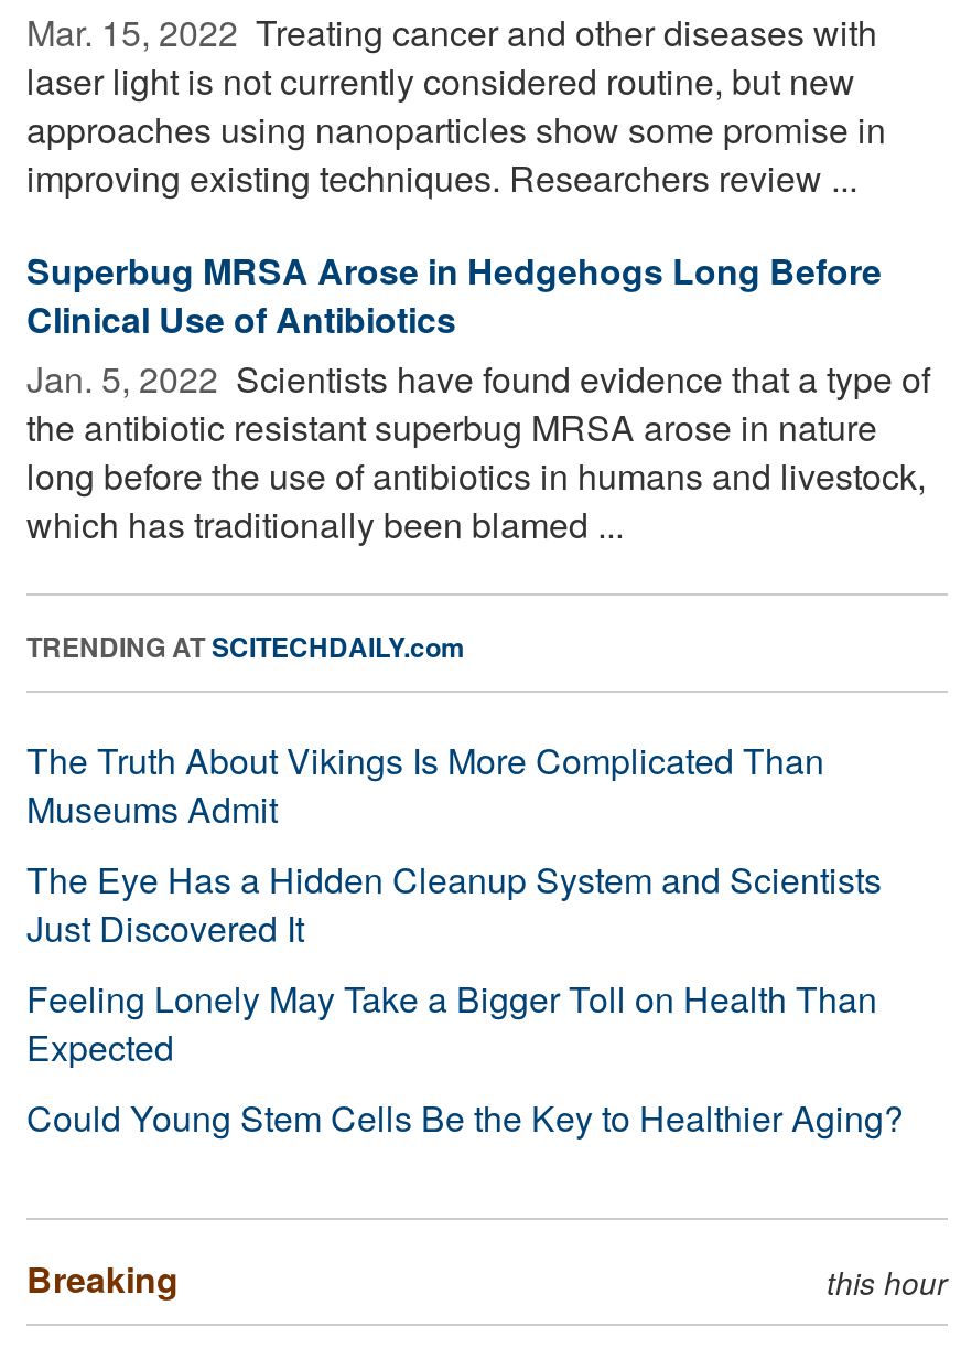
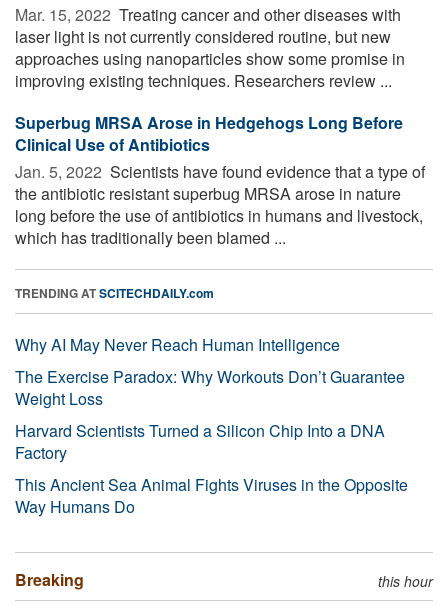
[26,734,904,1142] The Truth About Vikings Is More Complicated Than | Museums Admit | The Eye Has a Hidden Cleanup System and Scientists | Just Discovered It | Feeling Lonely May Take a Bigger Toll on Health Than | Expected | Could Young Stem Cells Be the Key to Healthier Aging? -> [15,333,408,518] Why AI May Never Reach Human Intelligence | The Exercise Paradox: Why Workouts Don’t Guarantee | Weight Loss | Harvard Scientists Turned a Silicon Chip Into a DNA | Factory | This Ancient Sea Animal Fights Viruses in the Opposite | Way Humans Do

